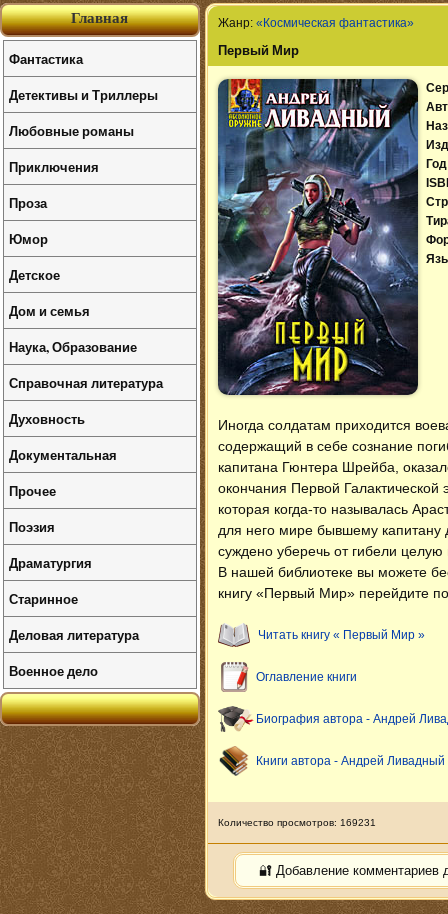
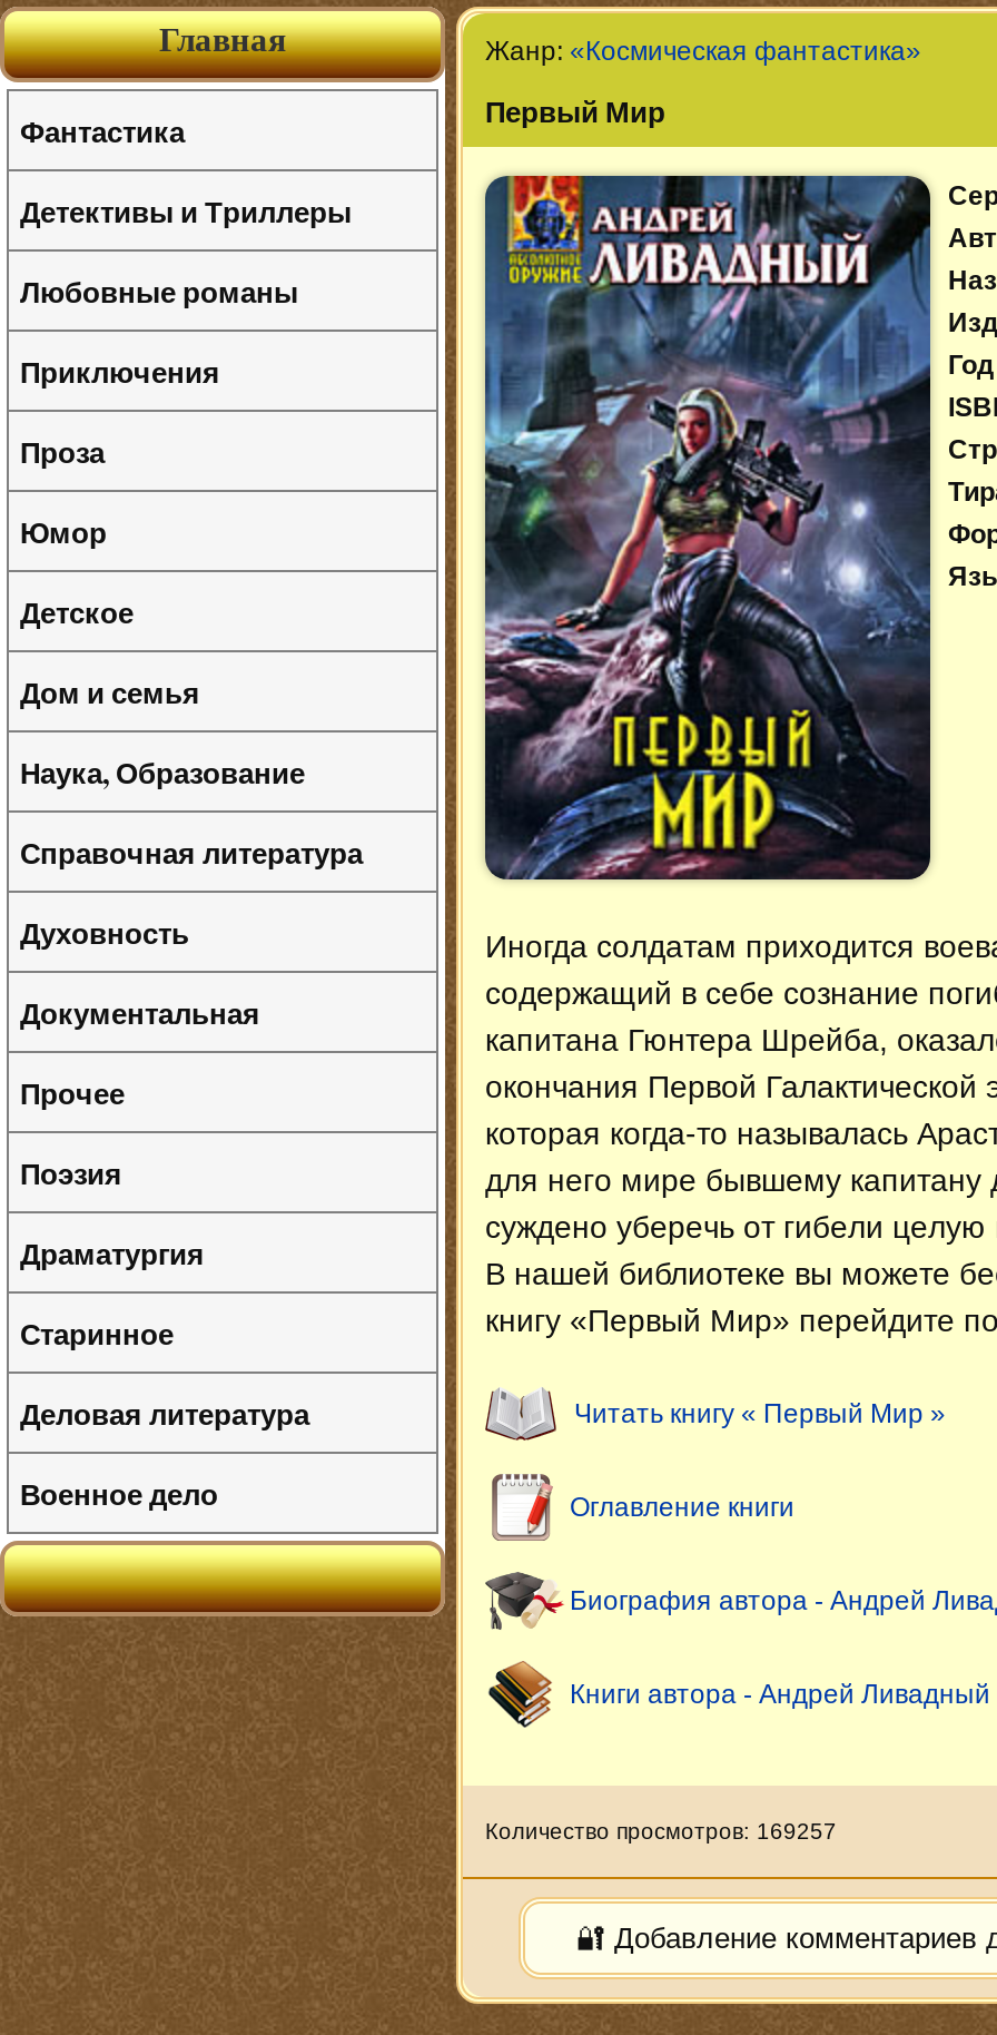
[218,817,376,828] Количество просмотров: 169231 -> [485,1819,837,1844] Количество просмотров: 169257

